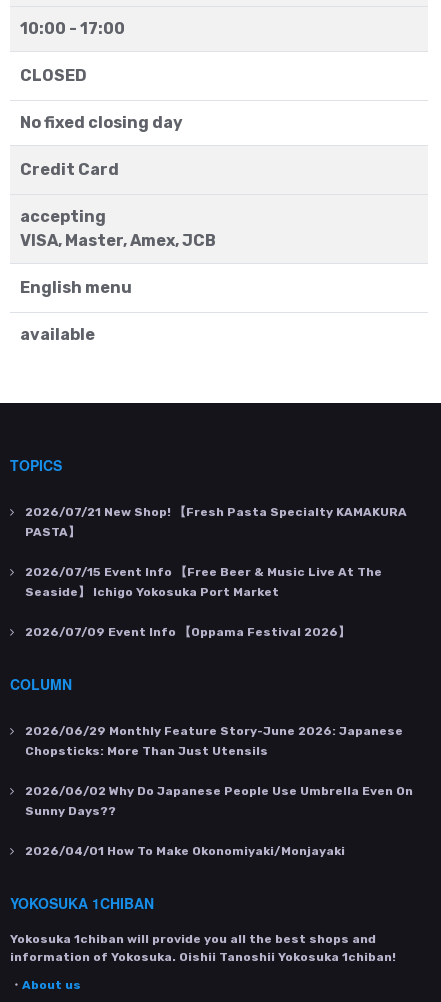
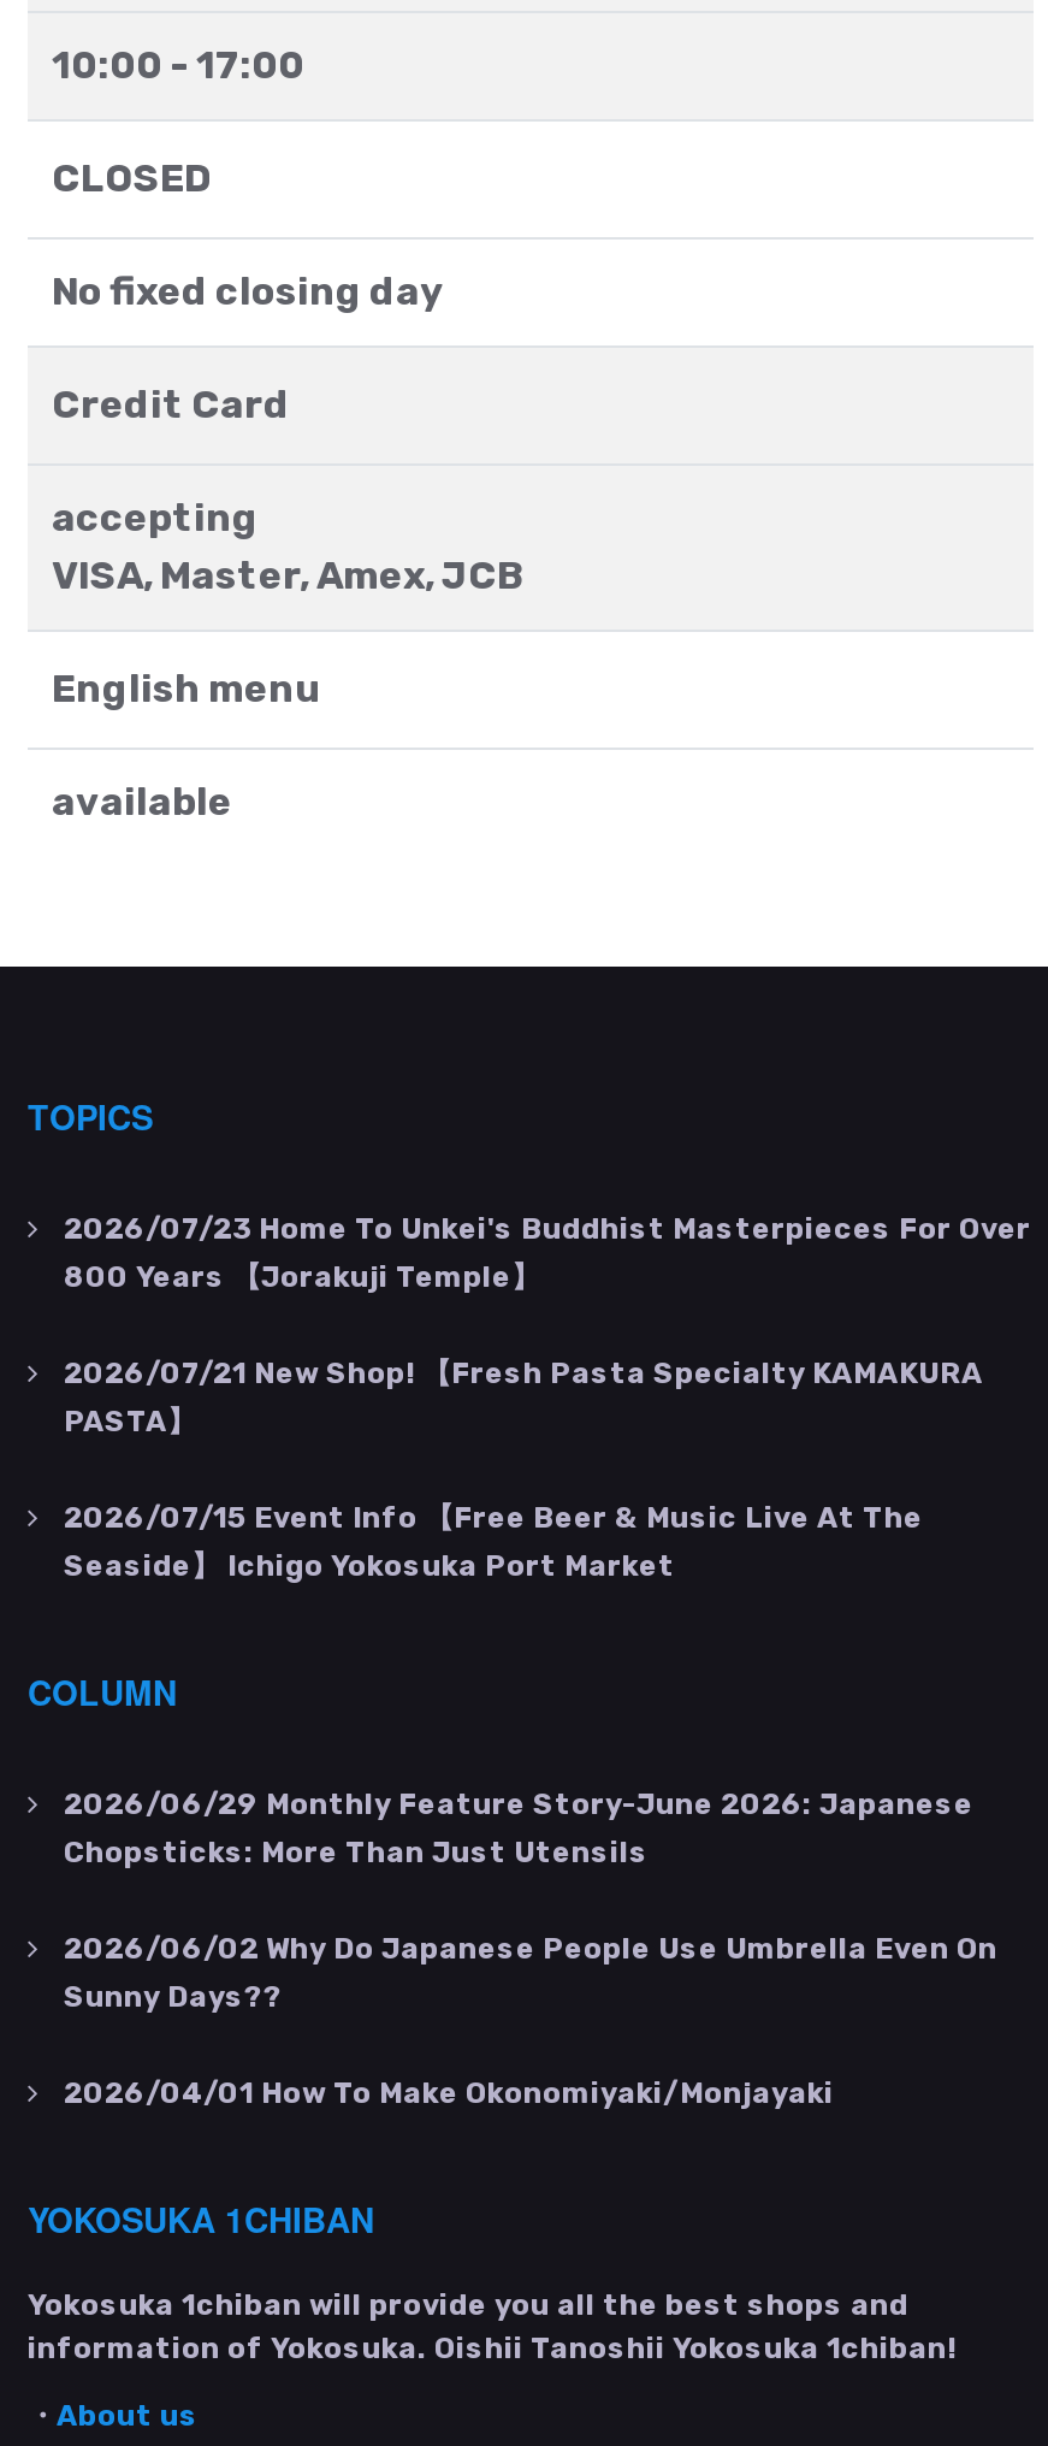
none -> [64,1213,1031,1295] 2026/07/23 Home To Unkei's Buddhist Masterpieces For Over | 800 Years 【Jorakuji Temple】
moved [25,505,407,599] -> [64,1357,983,1584]: 2026/07/21 New Shop! 【Fresh Pasta Specialty KAMAKURA | PASTA】 | 2026/07/15 Event Info 【Free Beer & Music Live At The | Seaside】 Ichigo Yokosuka Port Market
[25,625,350,639] 2026/07/09 Event Info 【Oppama Festival 2026】 -> none

